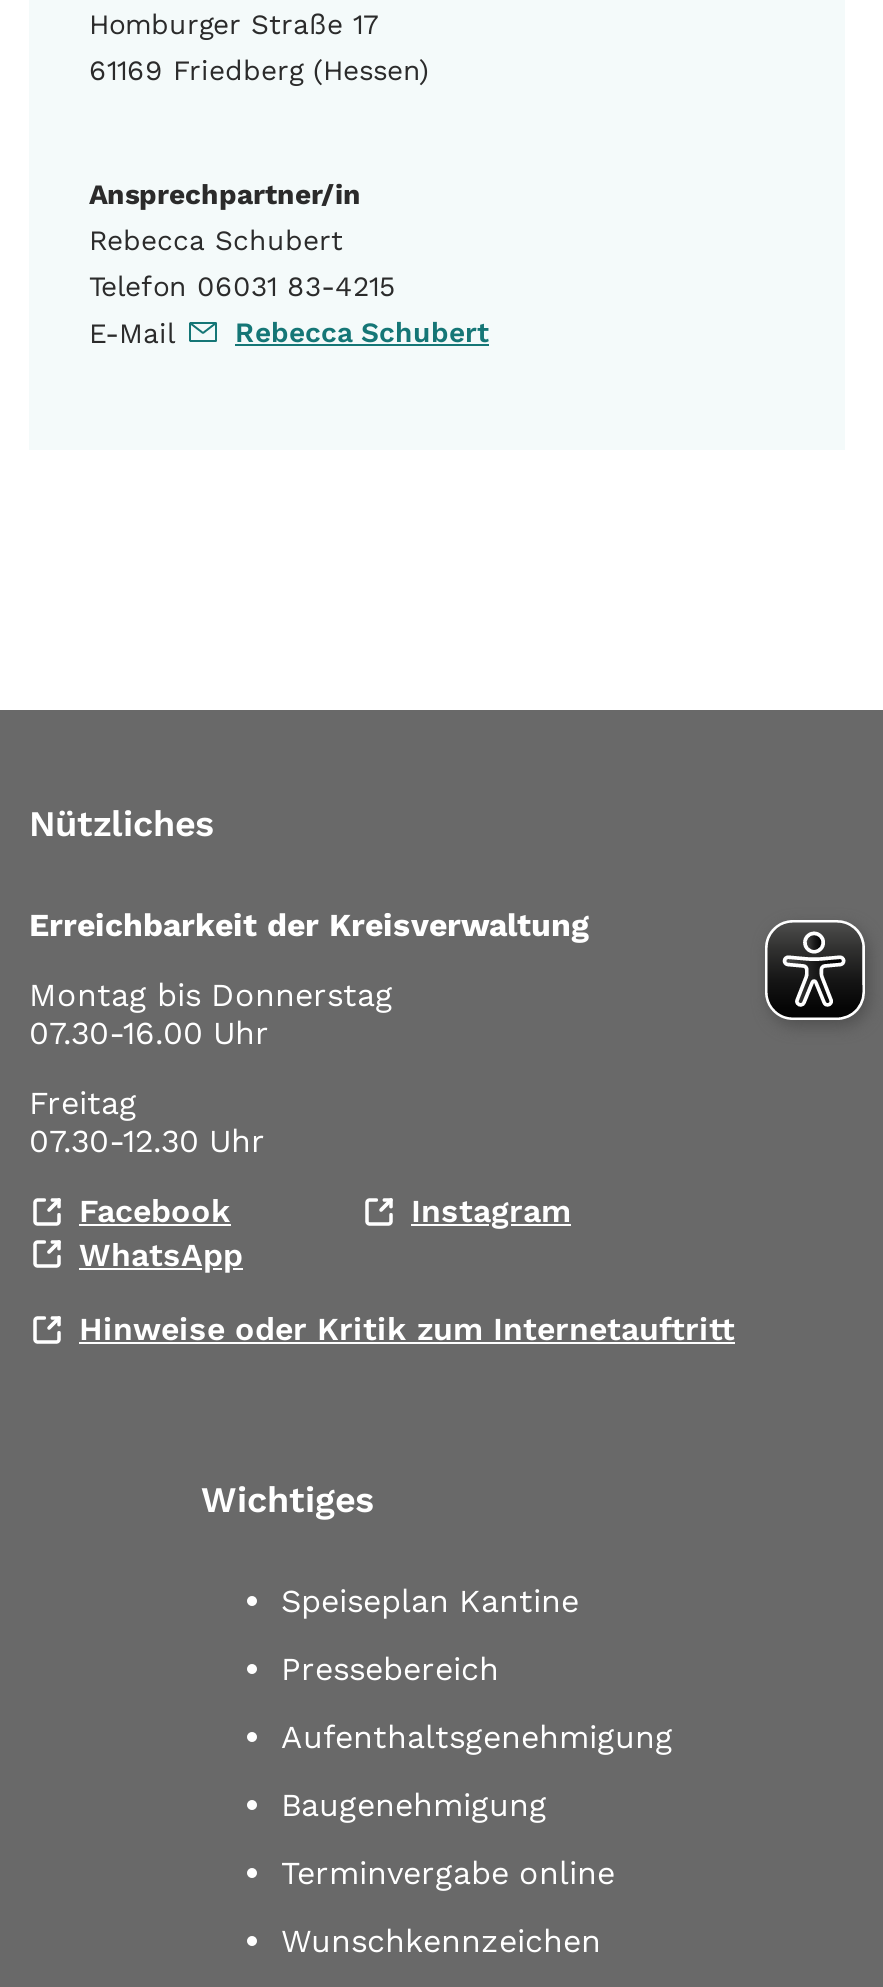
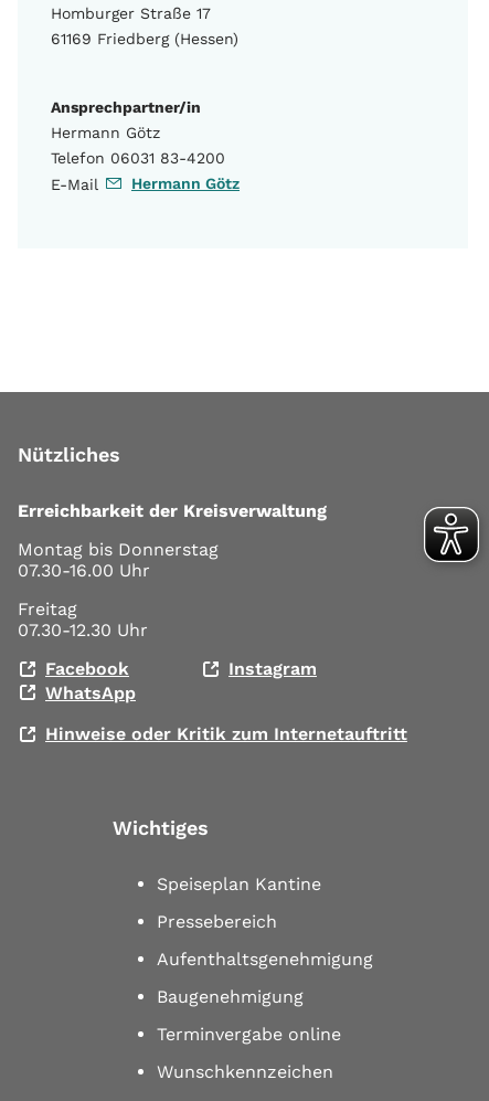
[89,224,395,302] Rebecca Schubert | Telefon 06031 83-4215 -> [51,123,225,167] Hermann Götz | Telefon 06031 83-4200
[235,316,489,348] Rebecca Schubert -> [131,174,240,192] Hermann Götz

